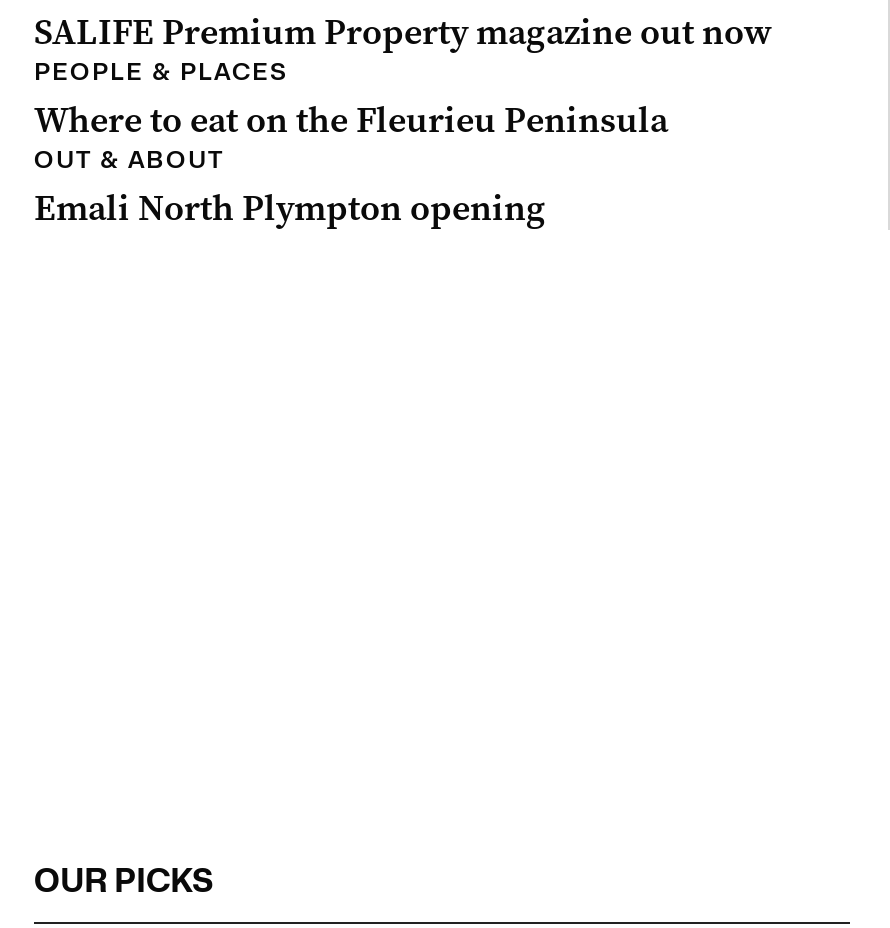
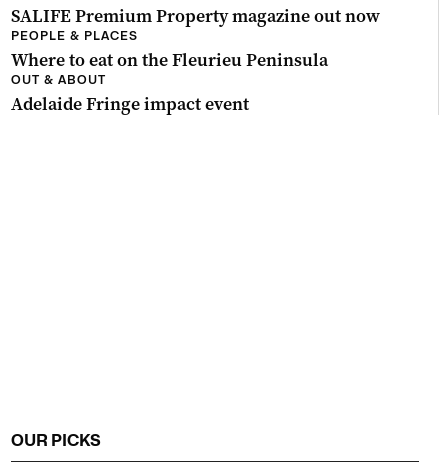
[34,184,546,232] Emali North Plympton opening -> [11,92,249,116] Adelaide Fringe impact event

